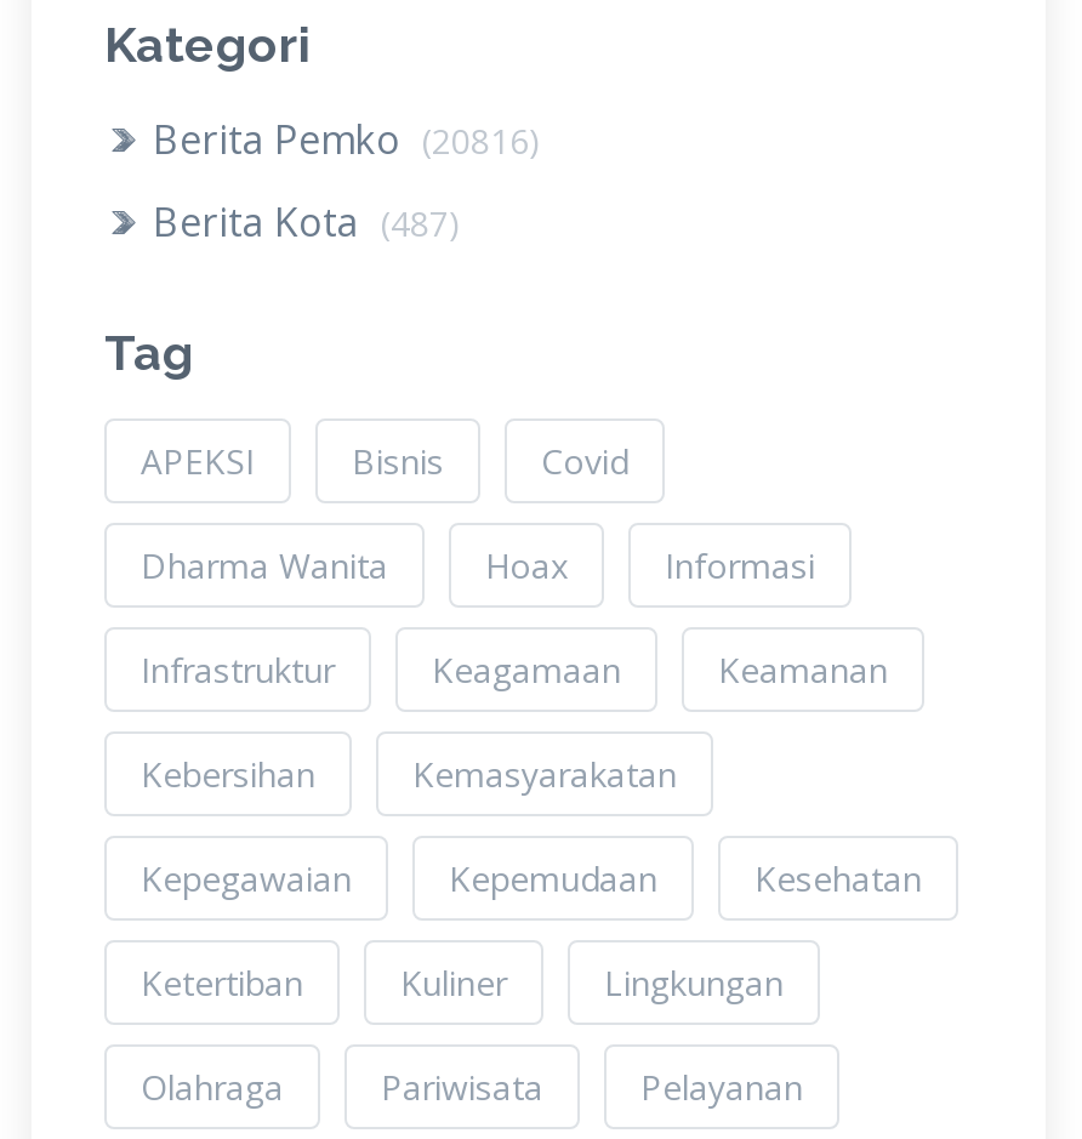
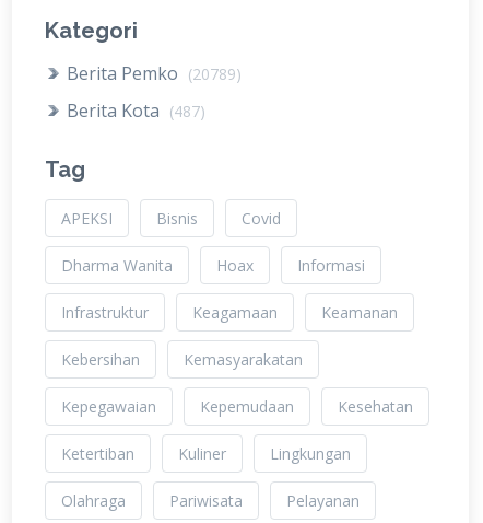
[143,113,541,166] Berita Pemko (20816) -> [62,61,241,85] Berita Pemko (20789)

